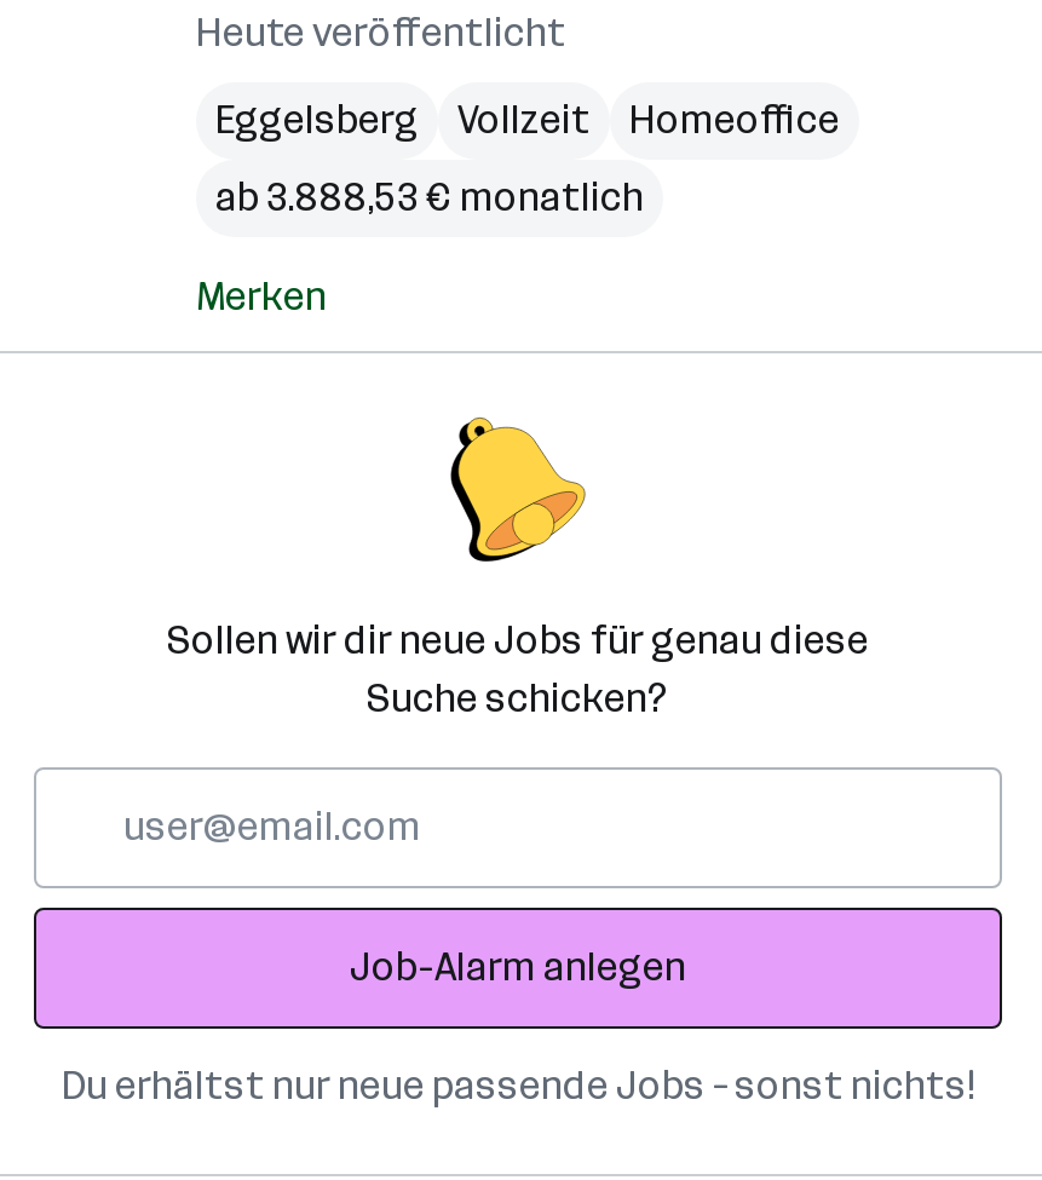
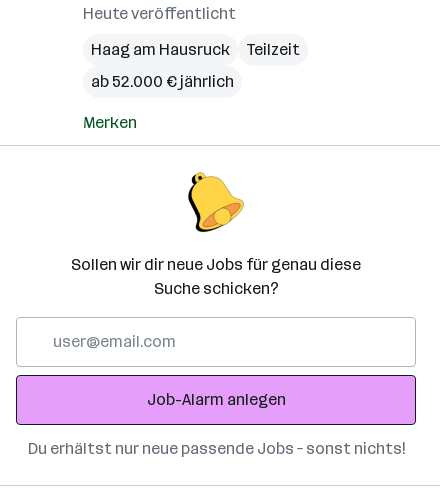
[215,97,840,143] Eggelsberg | Vollzeit | Homeoffice -> [91,40,300,59] Haag am Hausruck | Teilzeit
[215,174,644,220] ab 3.888,53 € monatlich -> [91,72,234,91] ab 52.000 € jährlich

